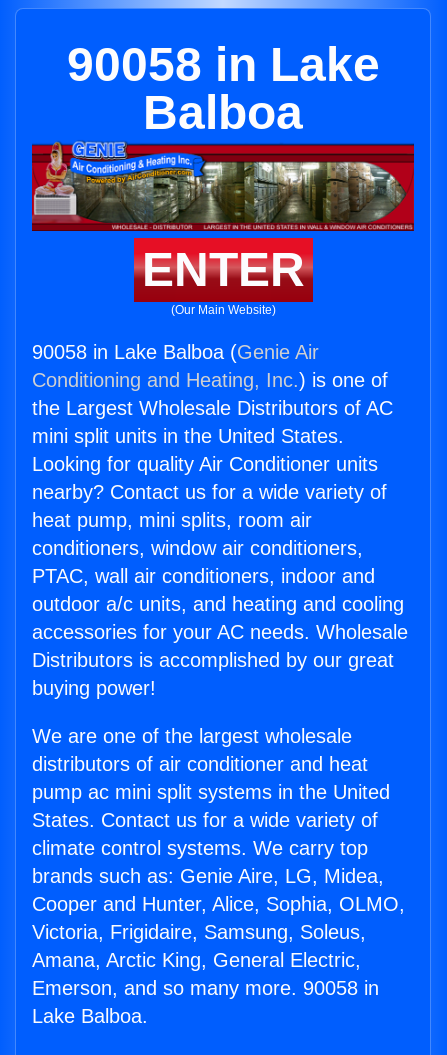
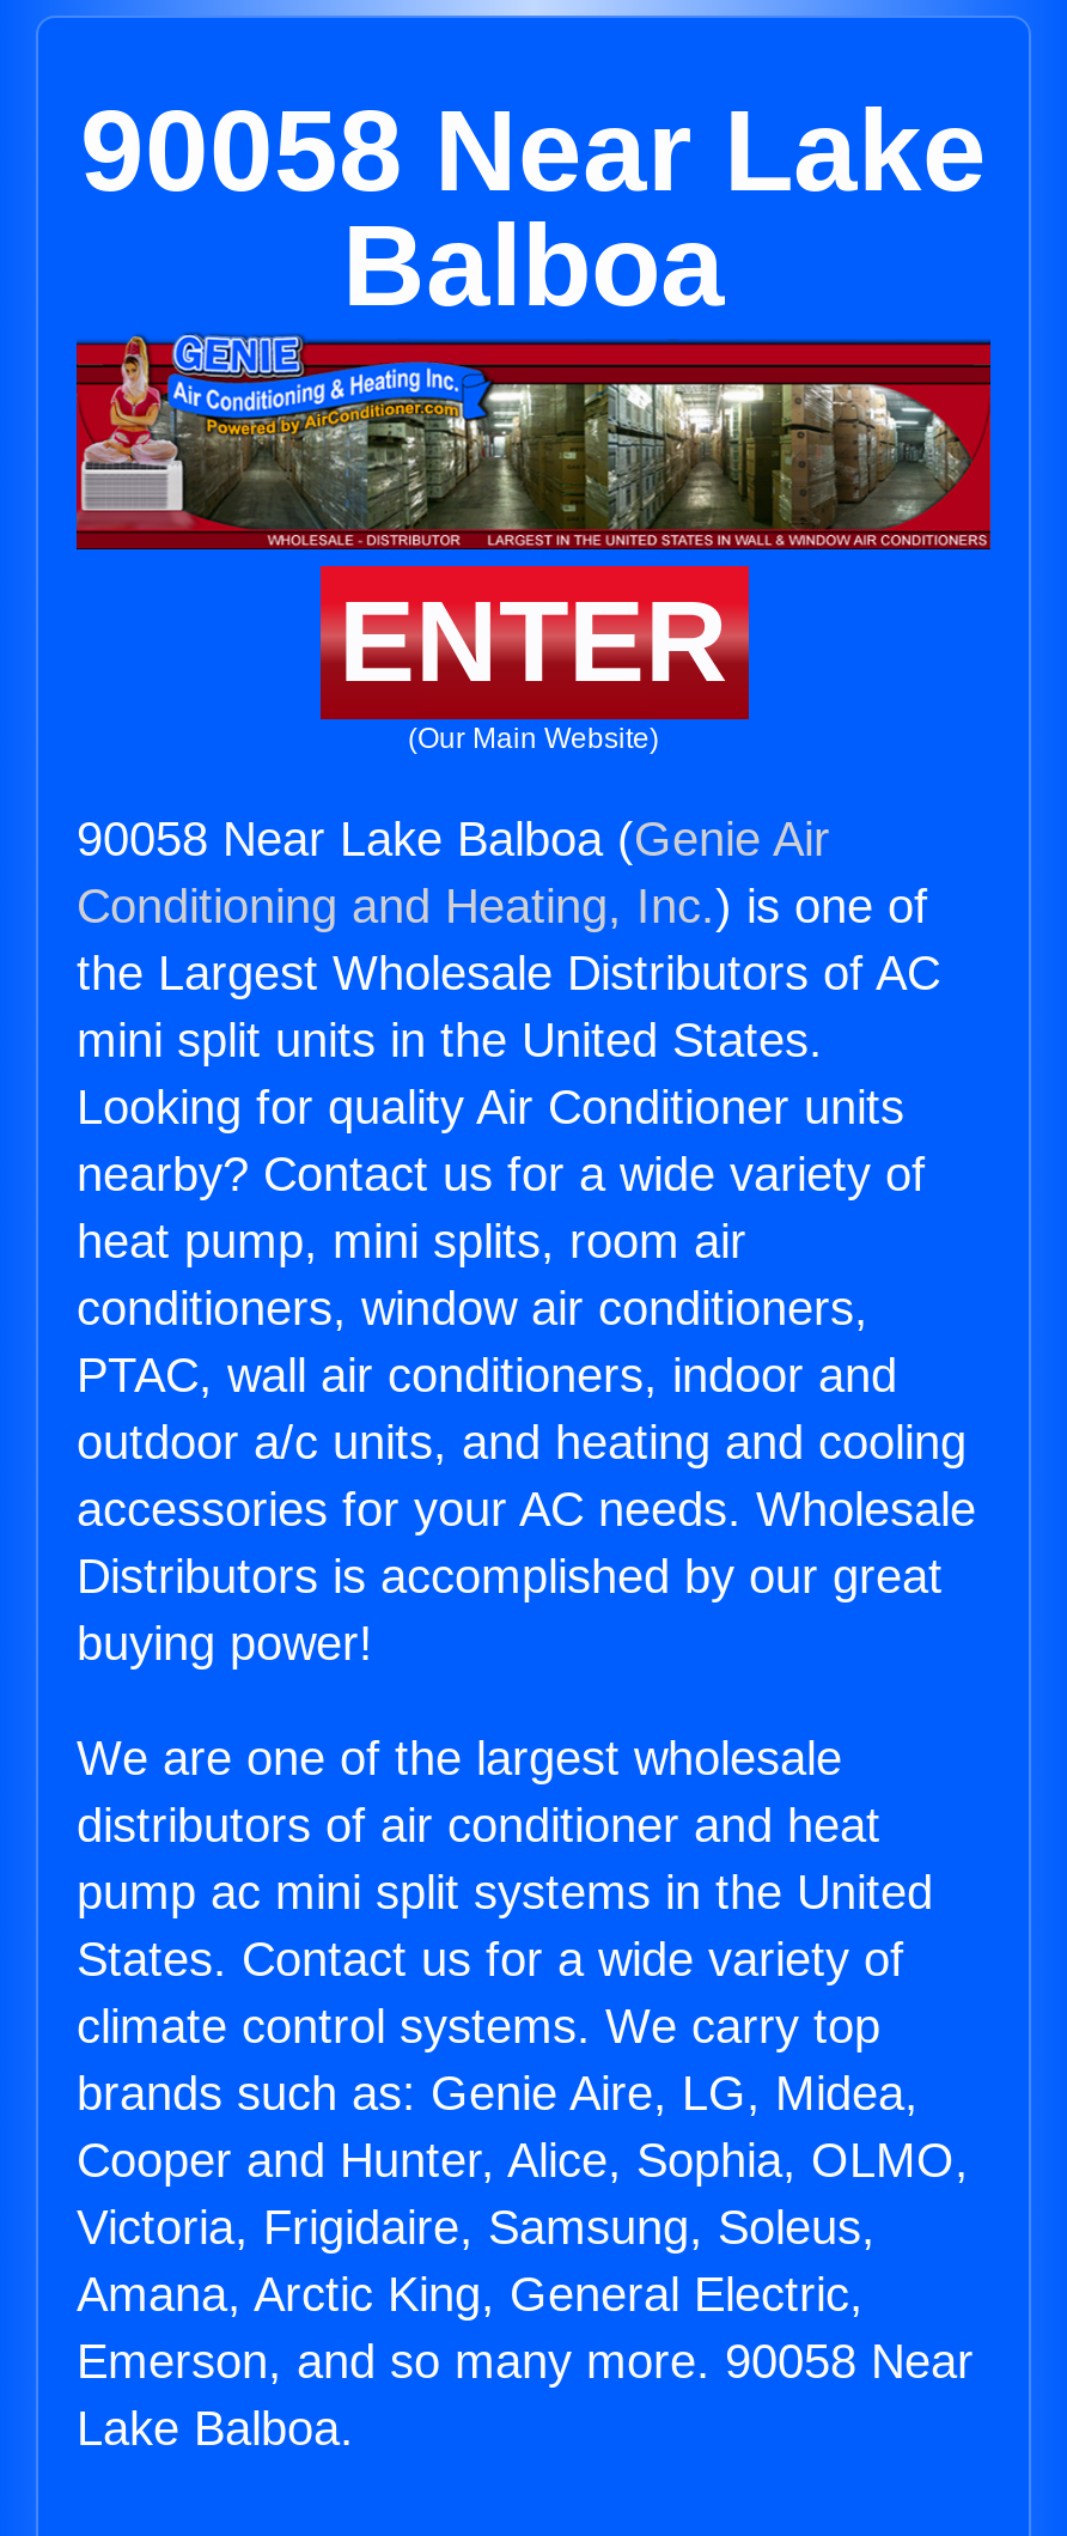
[66,38,379,91] 90058 in Lake -> [80,87,987,214] 90058 Near Lake
[32,341,319,363] 90058 in Lake Balboa (Genie Air -> [77,813,830,866] 90058 Near Lake Balboa (Genie Air
[32,977,379,999] Emerson, and so many more. 90058 in -> [77,2335,974,2388] Emerson, and so many more. 90058 Near

